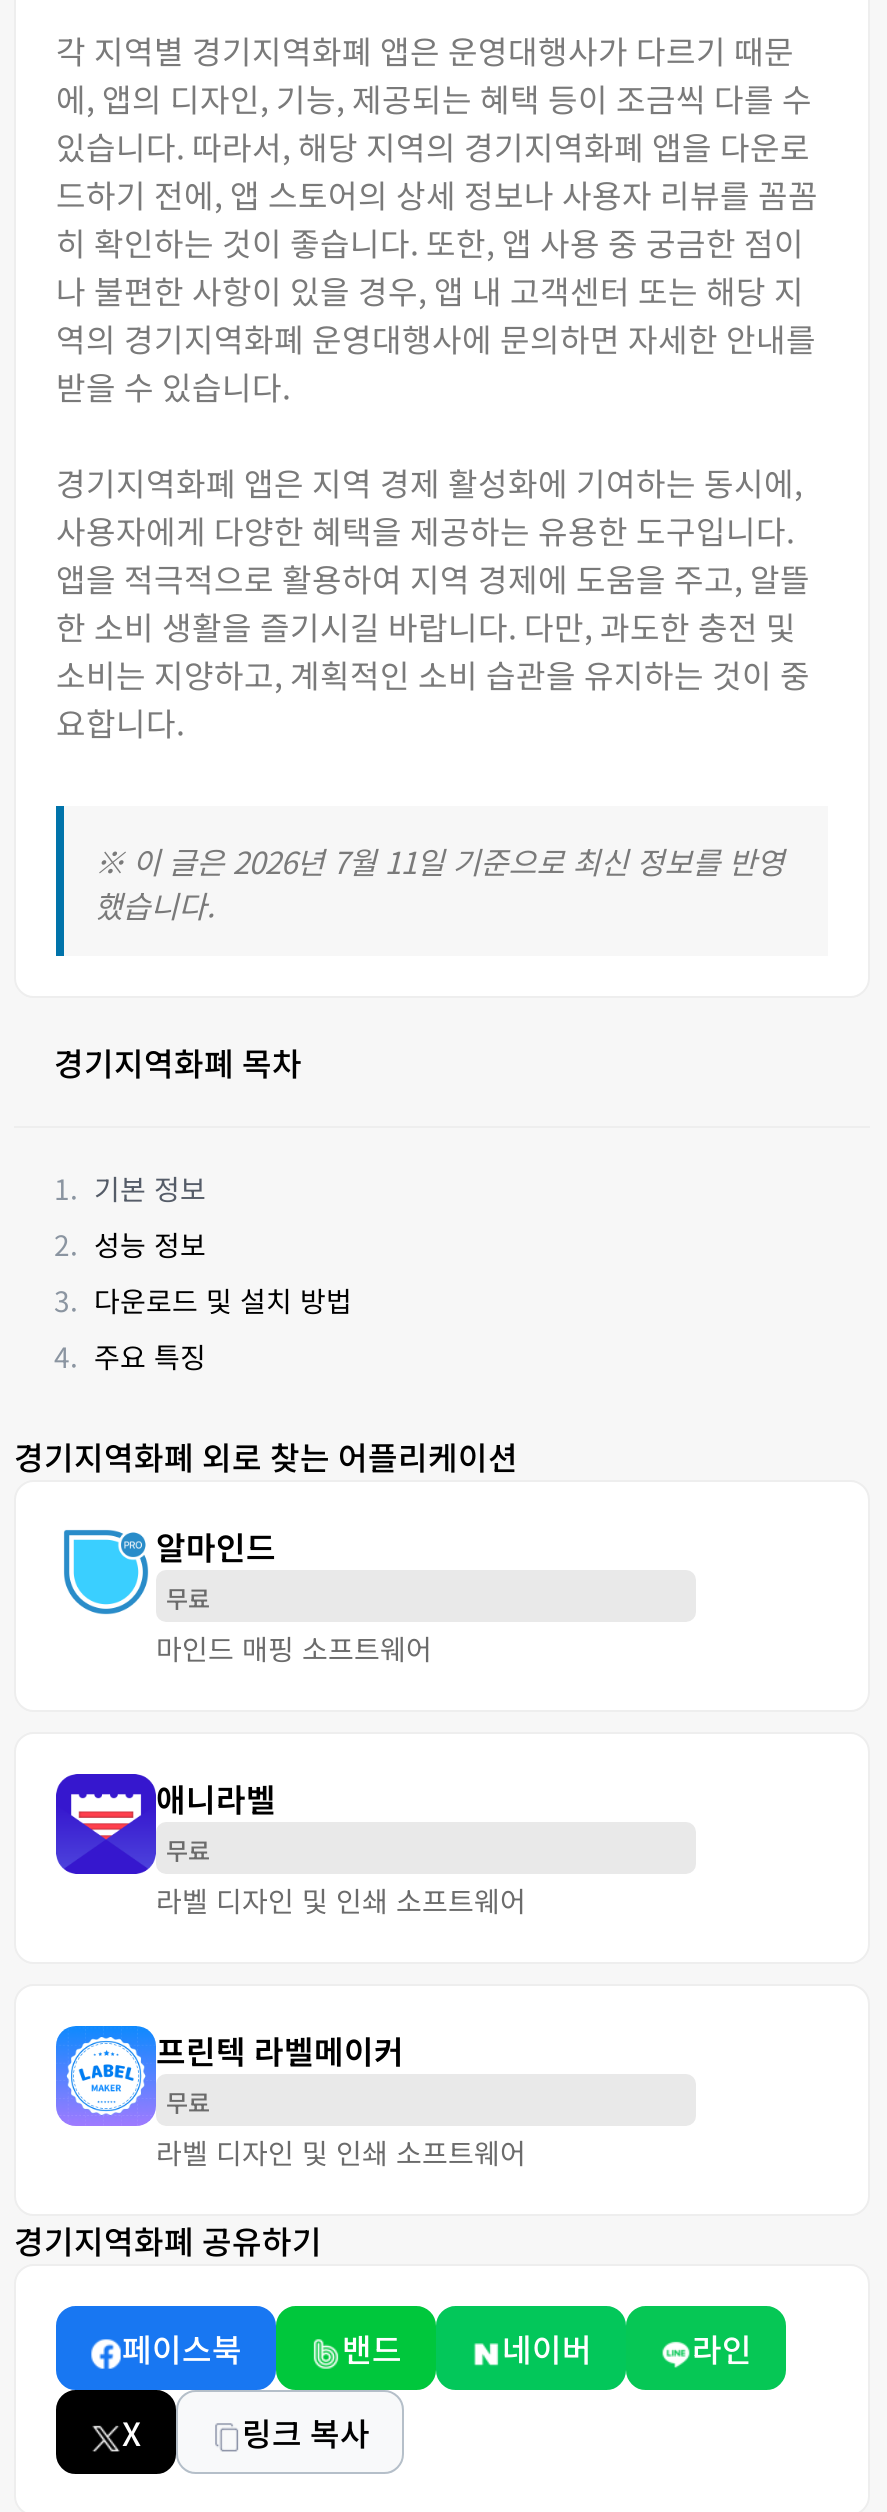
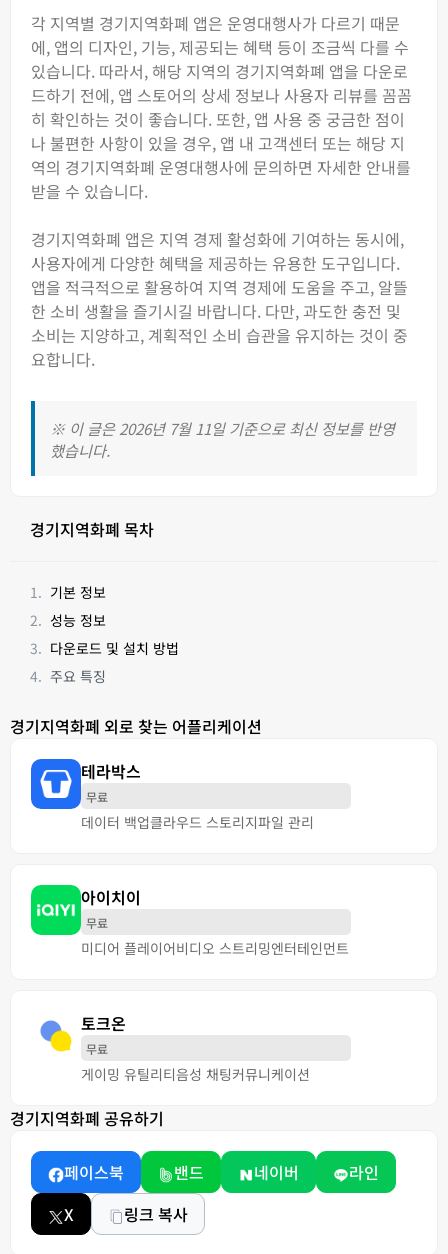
[56,1522,276,1622] [image] | 알마인드 -> [30,758,141,810] [image] | 테라박스
[156,1628,432,1668] 마인드 매핑 소프트웨어 -> [81,812,314,832] 데이터 백업클라우드 스토리지파일 관리
[54,1772,276,1876] [image] | 애니라벨 -> [30,884,141,936] [image] | 아이치이
[156,1880,526,1920] 라벨 디자인 및 인쇄 소프트웨어 -> [81,938,349,958] 미디어 플레이어비디오 스트리밍엔터테인먼트
[54,2024,404,2128] [image] | 프린텍 라벨메이커 -> [31,1011,126,1061] [image] | 토크온
[156,2132,526,2172] 라벨 디자인 및 인쇄 소프트웨어 -> [81,1064,310,1084] 게이밍 유틸리티음성 채팅커뮤니케이션

